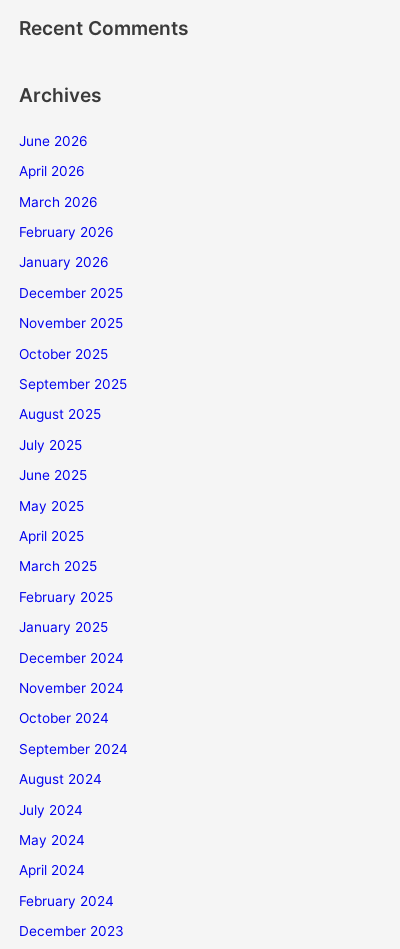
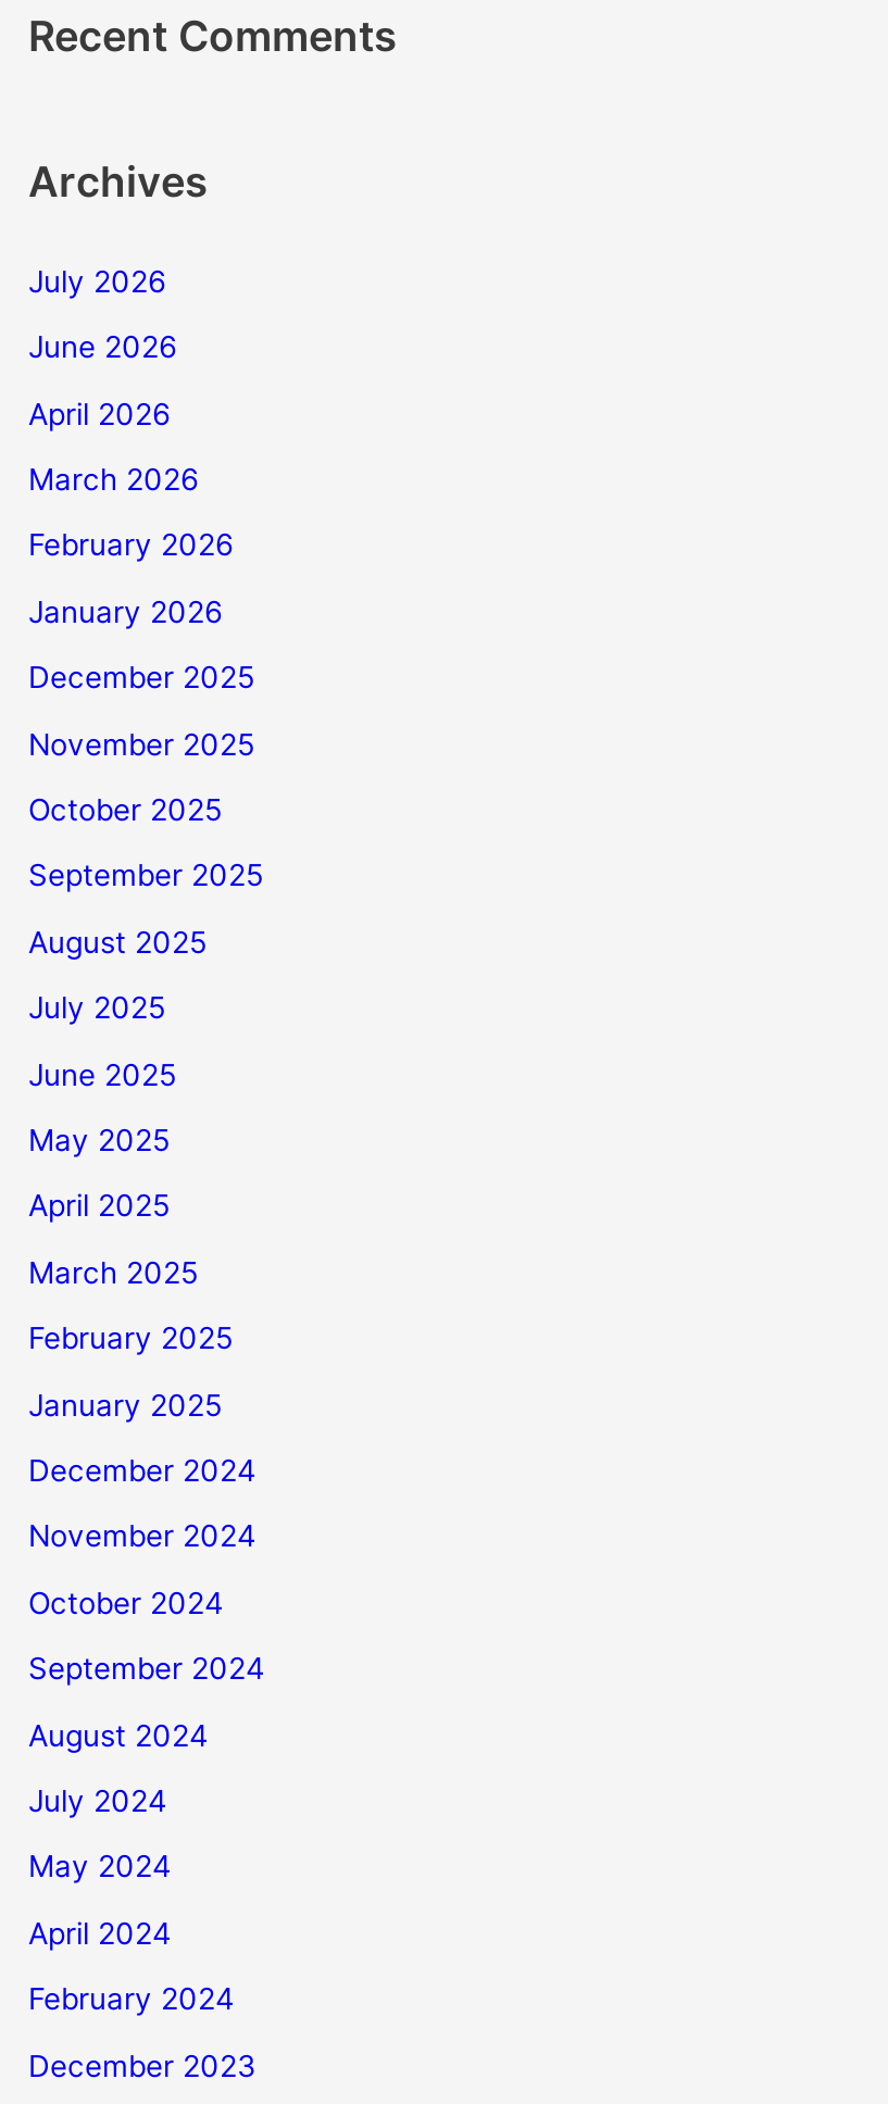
none -> [28,263,167,298] July 2026

